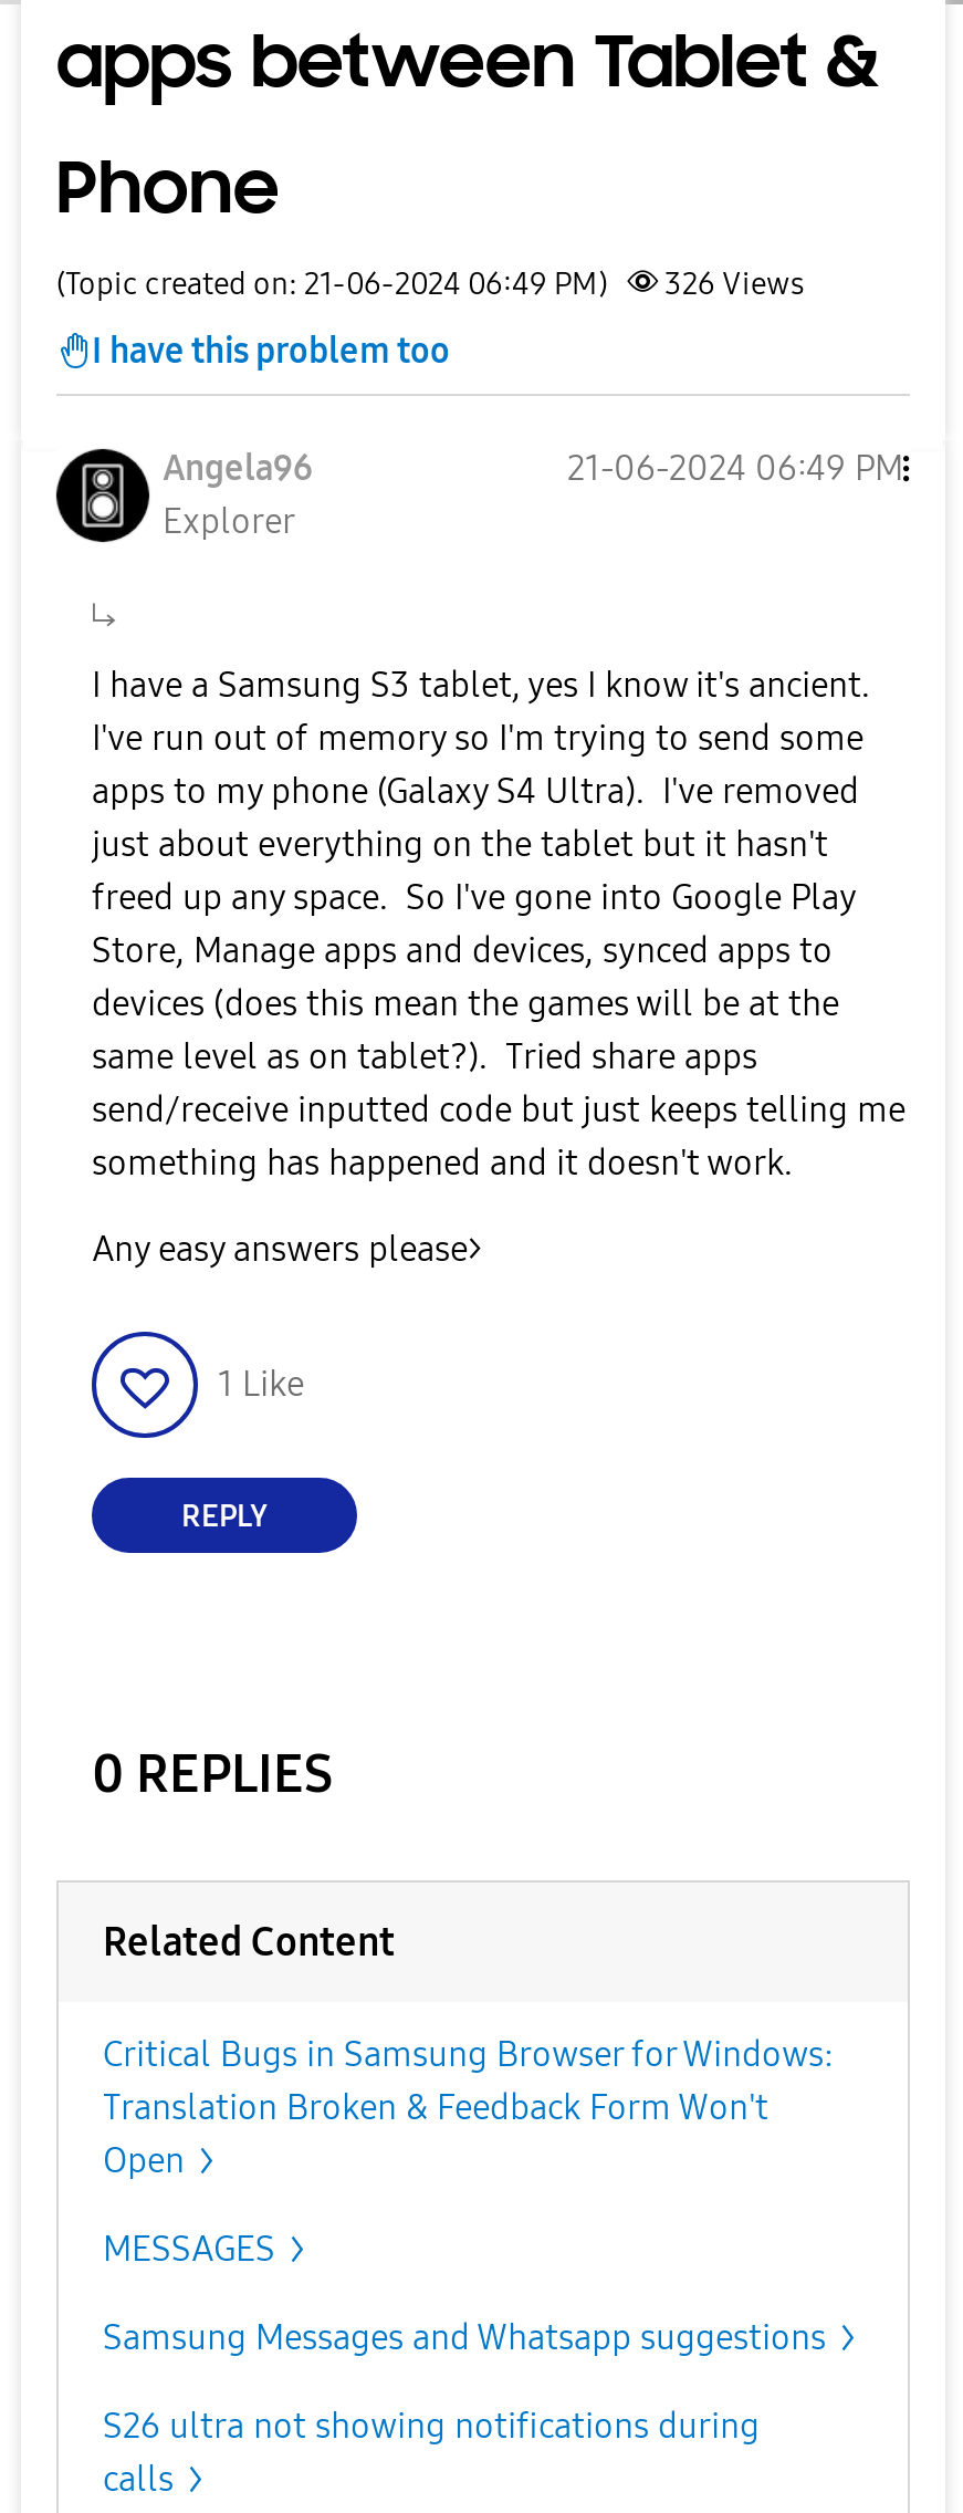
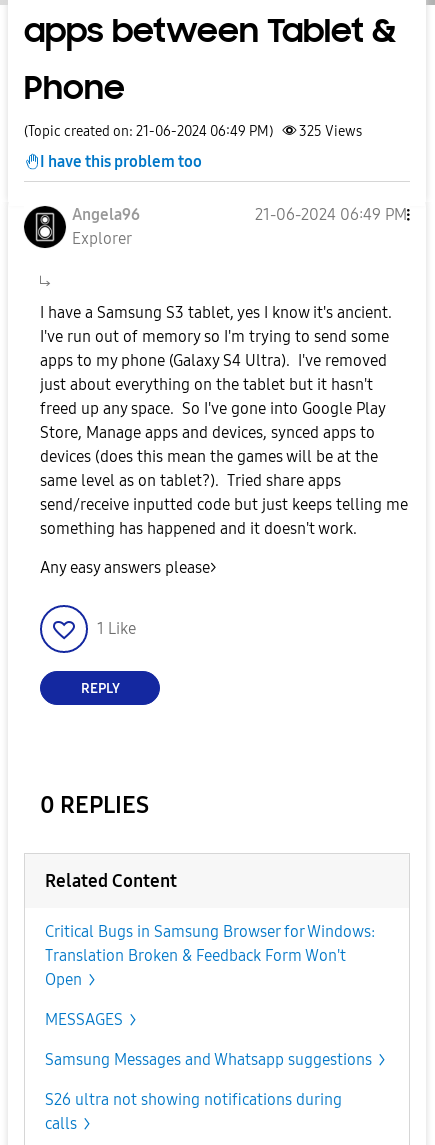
[56,265,804,303] (Topic created on: 21-06-2024 06:49 PM) 326 Views -> [24,123,362,140] (Topic created on: 21-06-2024 06:49 PM) 325 Views

